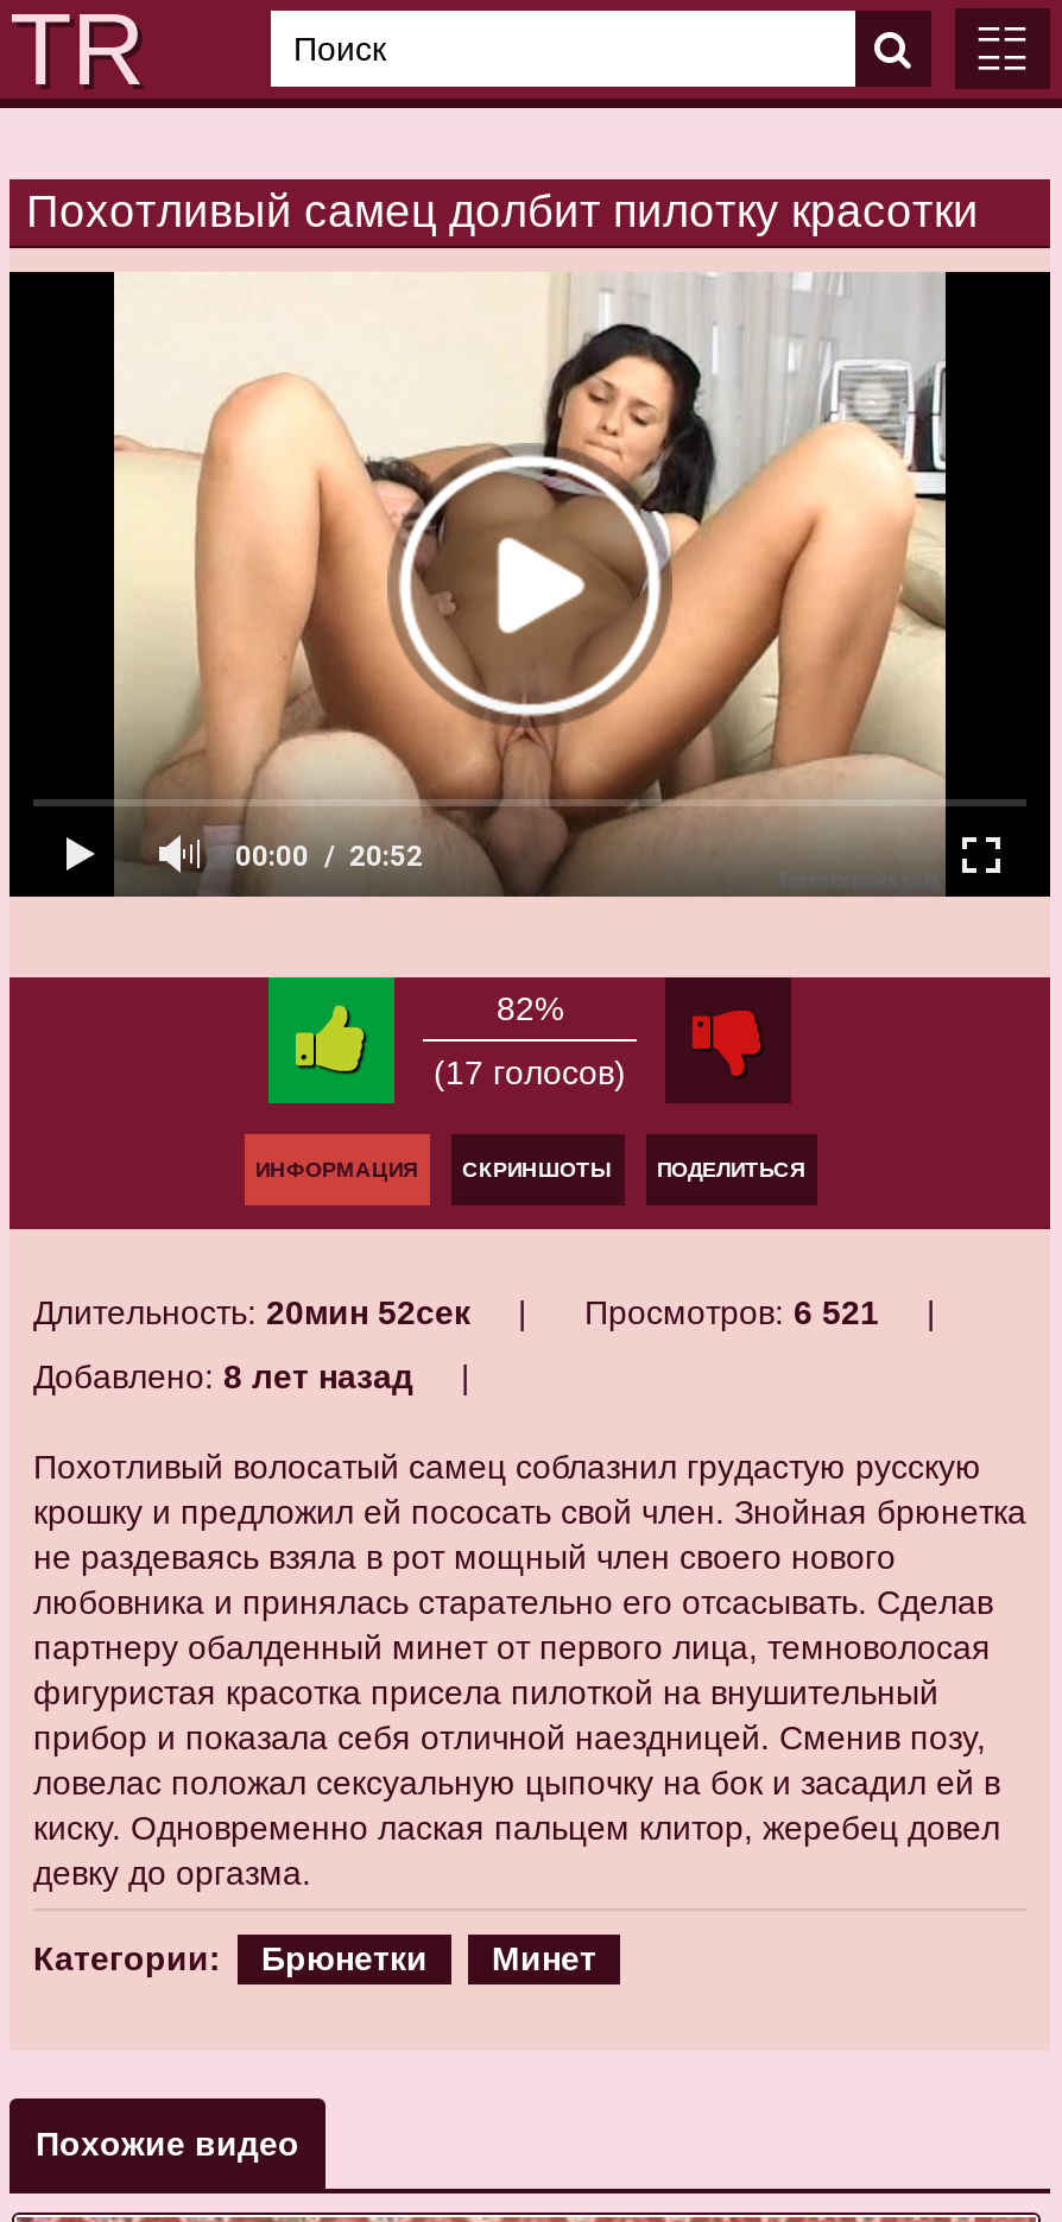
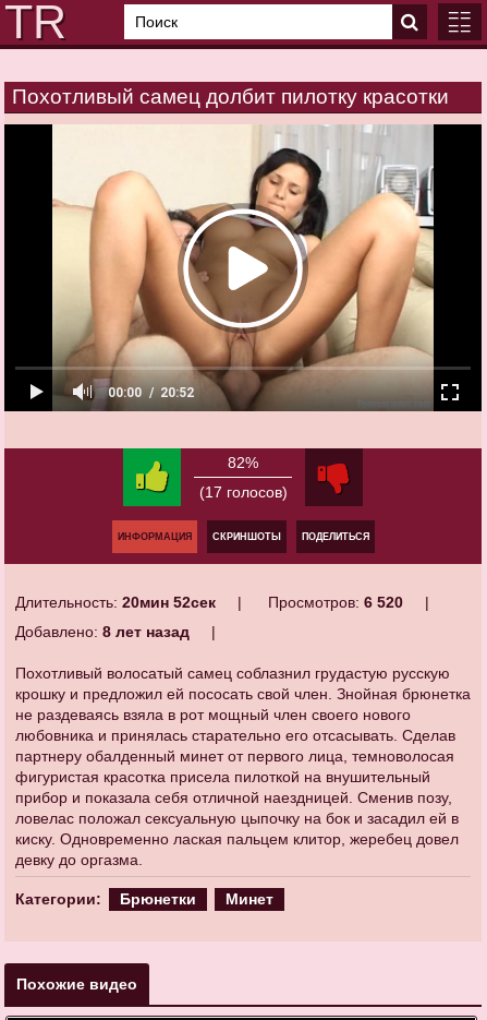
[584,1293,879,1331] Просмотров: 6 521 -> [268,593,403,611] Просмотров: 6 520

